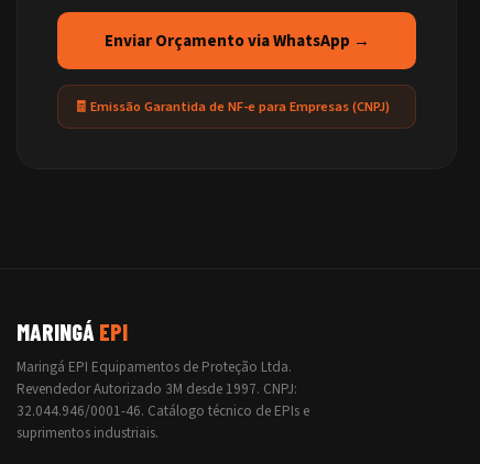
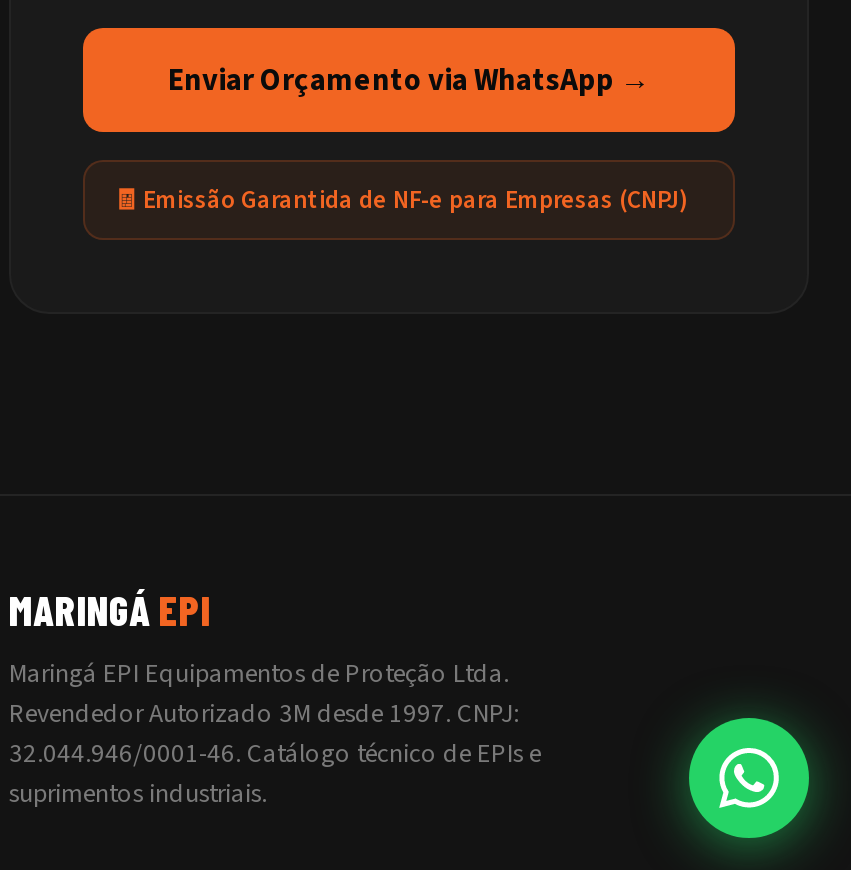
none -> [675,712,823,860] [image]

